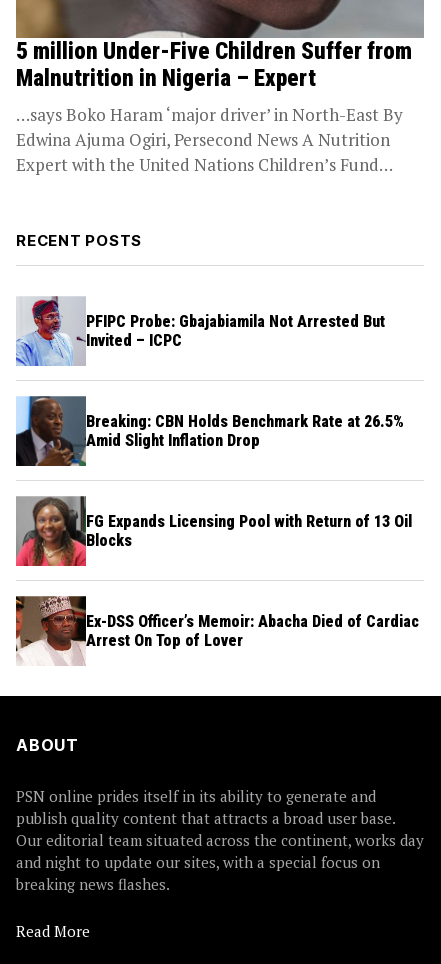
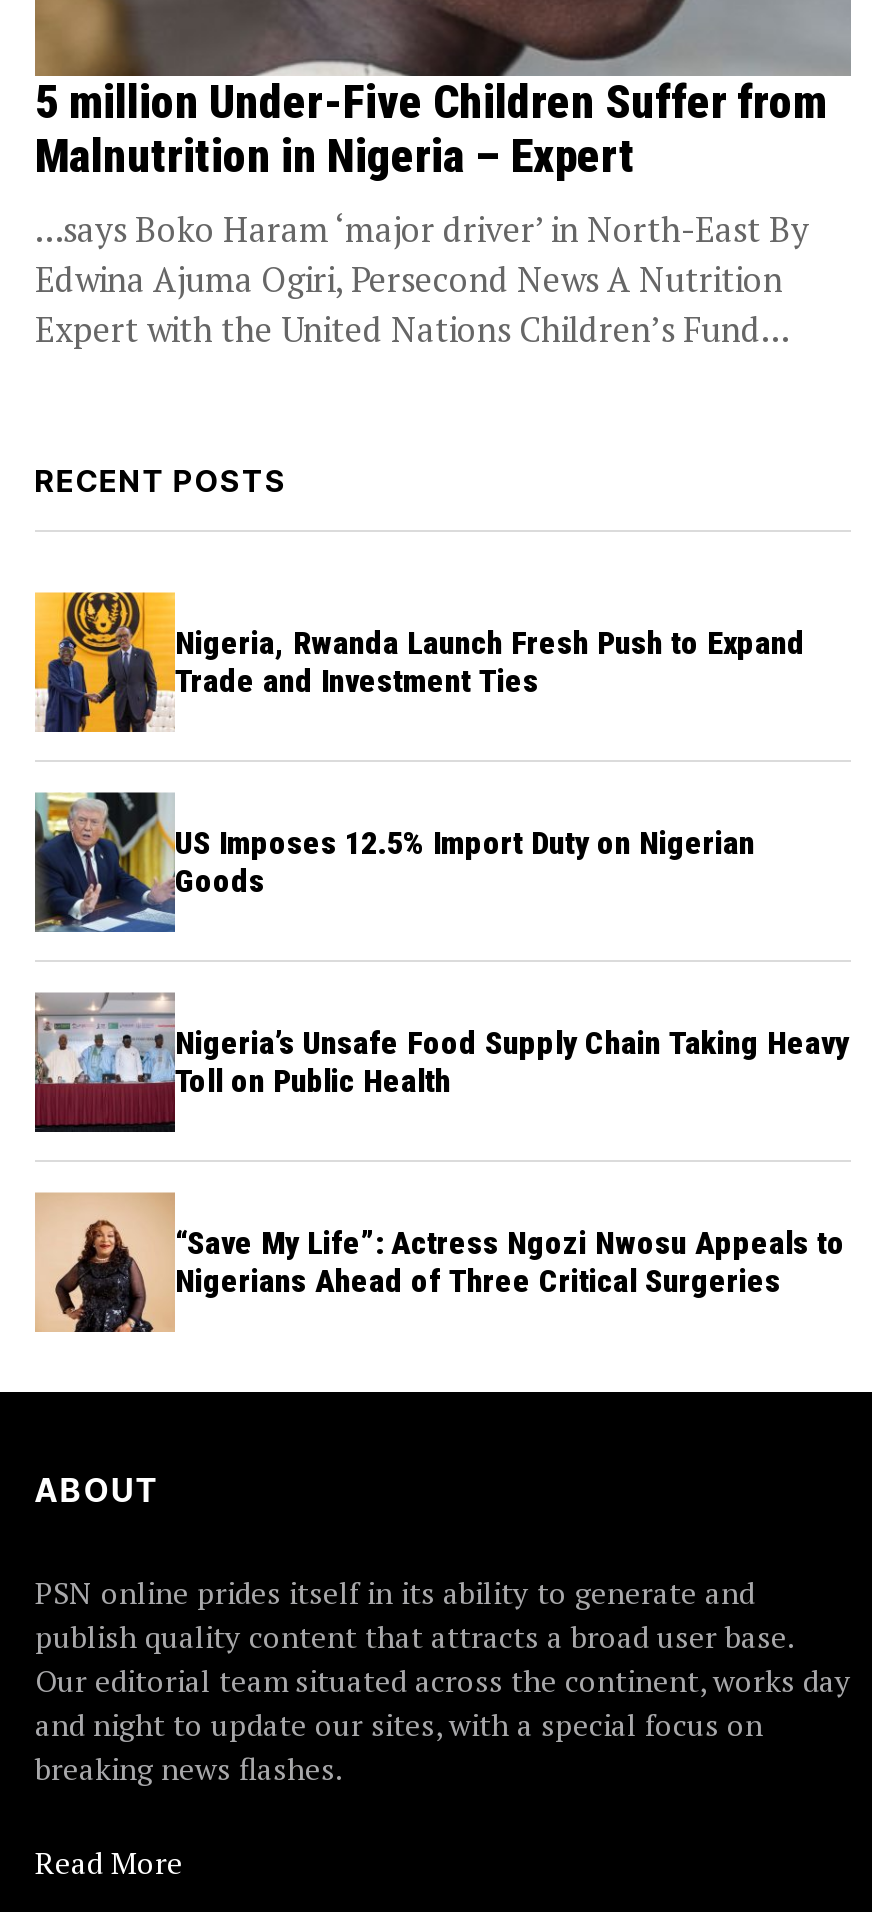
[16,296,385,367] [image] | PFIPC Probe: Gbajabiamila Not Arrested But | Invited – ICPC -> [33,590,805,734] [image] | Nigeria, Rwanda Launch Fresh Push to Expand | Trade and Investment Ties
[16,395,404,467] [image] | Breaking: CBN Holds Benchmark Rate at 26.5% | Amid Slight Inflation Drop -> [33,792,755,934] [image] | US Imposes 12.5% Import Duty on Nigerian | Goods
[15,496,412,567] [image] | FG Expands Licensing Pool with Return of 13 Oil | Blocks -> [33,994,849,1134] [image] | Nigeria’s Unsafe Food Supply Chain Taking Heavy | Toll on Public Health
[15,596,419,666] [image] | Ex-DSS Officer’s Memoir: Abacha Died of Cardiac | Arrest On Top of Lover -> [35,1194,845,1334] [image] | “Save My Life”: Actress Ngozi Nwosu Appeals to | Nigerians Ahead of Three Critical Surgeries

